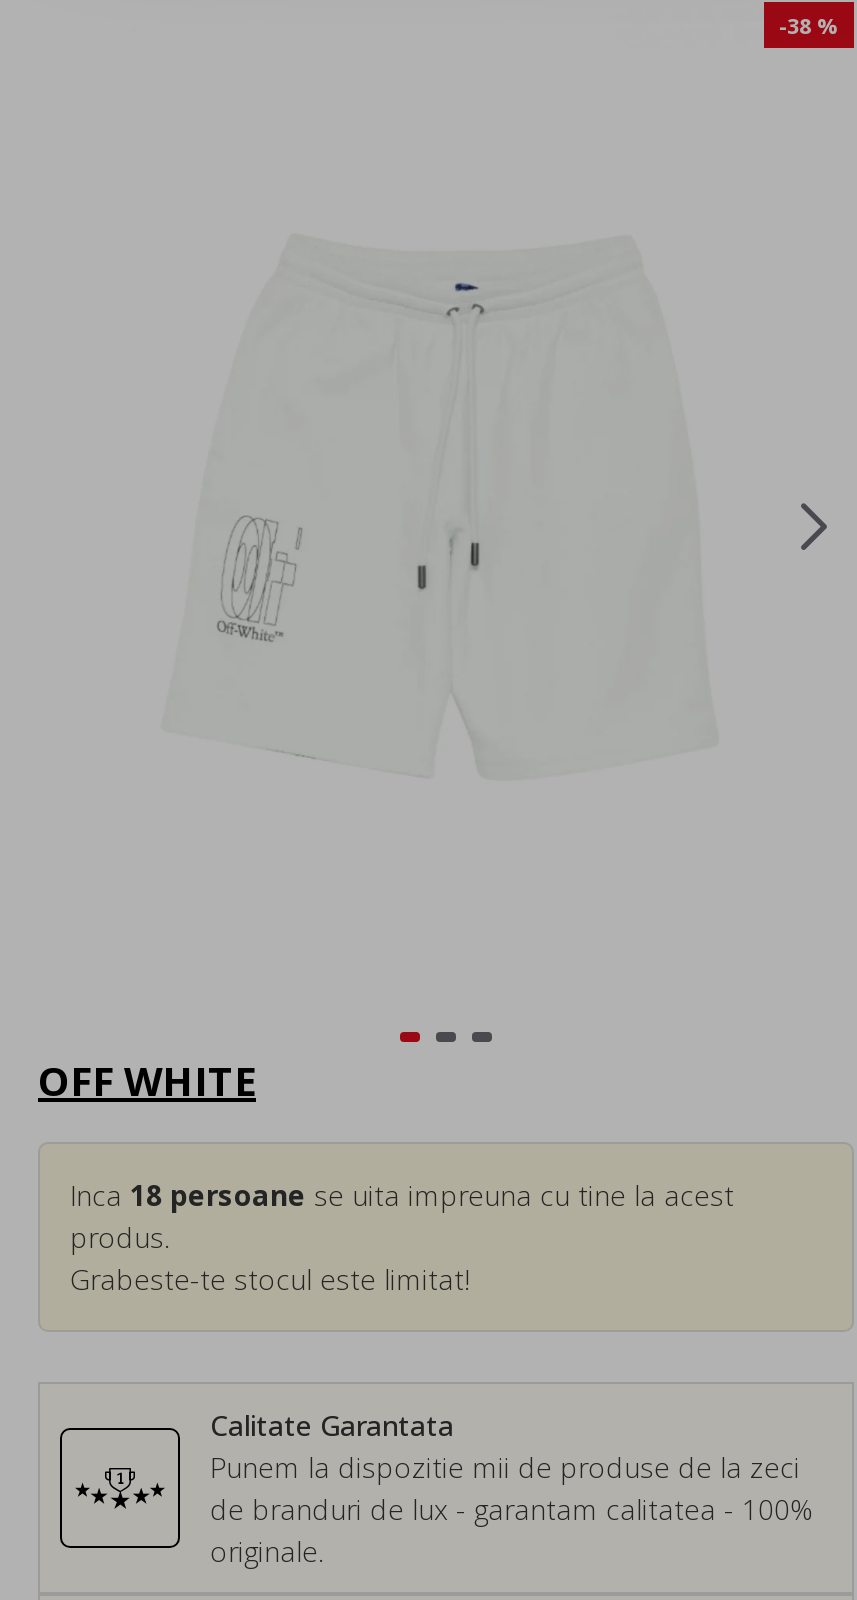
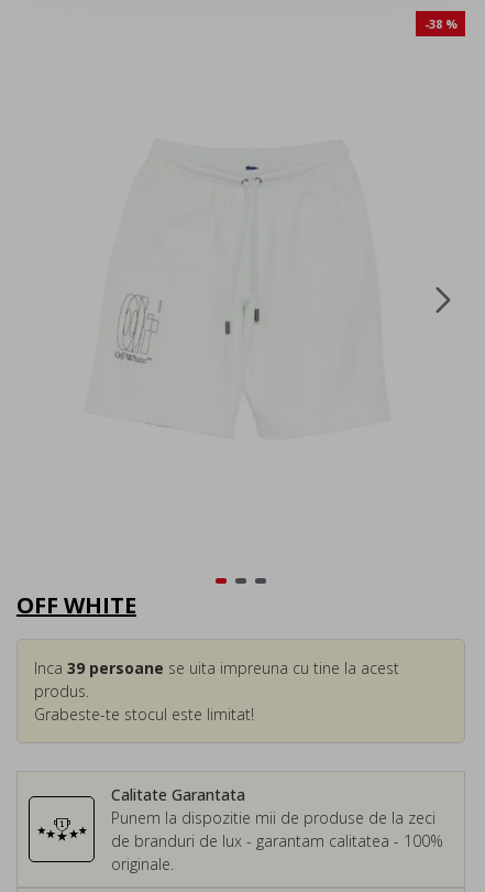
[70,1175,734,1213] Inca 18 persoane se uita impreuna cu tine la acest -> [34,657,399,678] Inca 39 persoane se uita impreuna cu tine la acest

